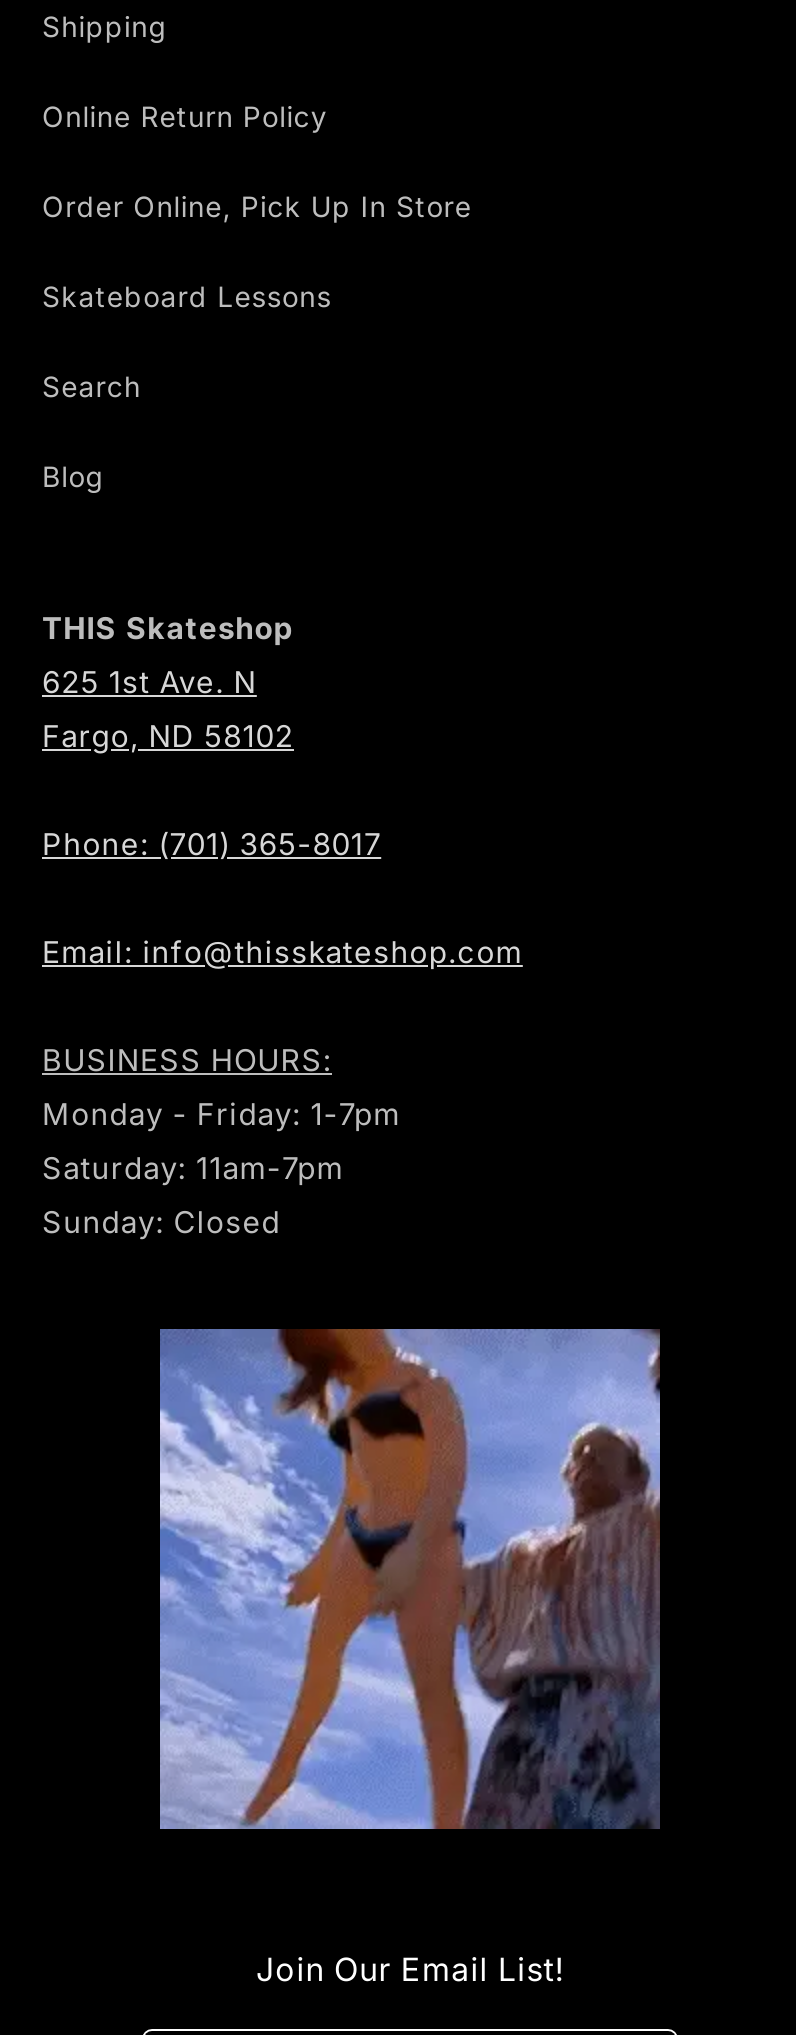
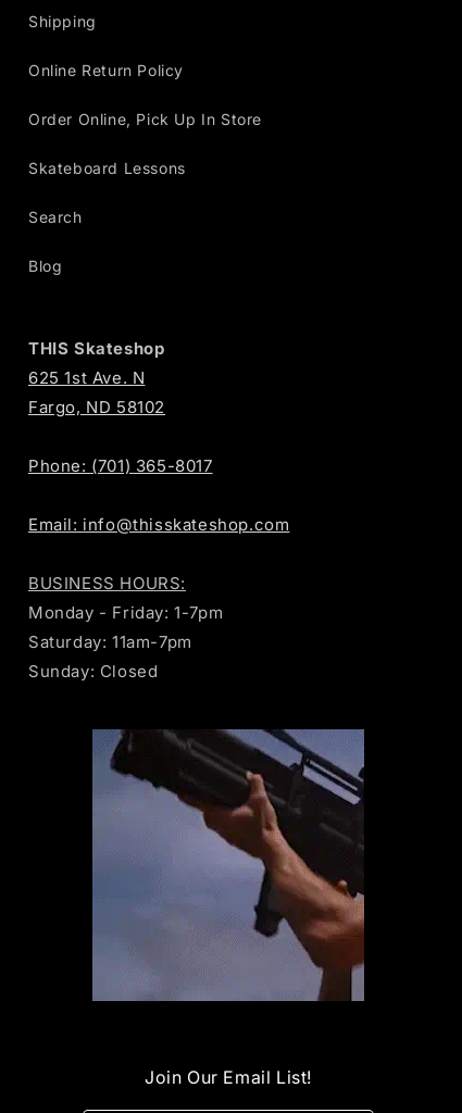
[158,1327,662,1831] [image] -> [91,728,365,1002] [image]

